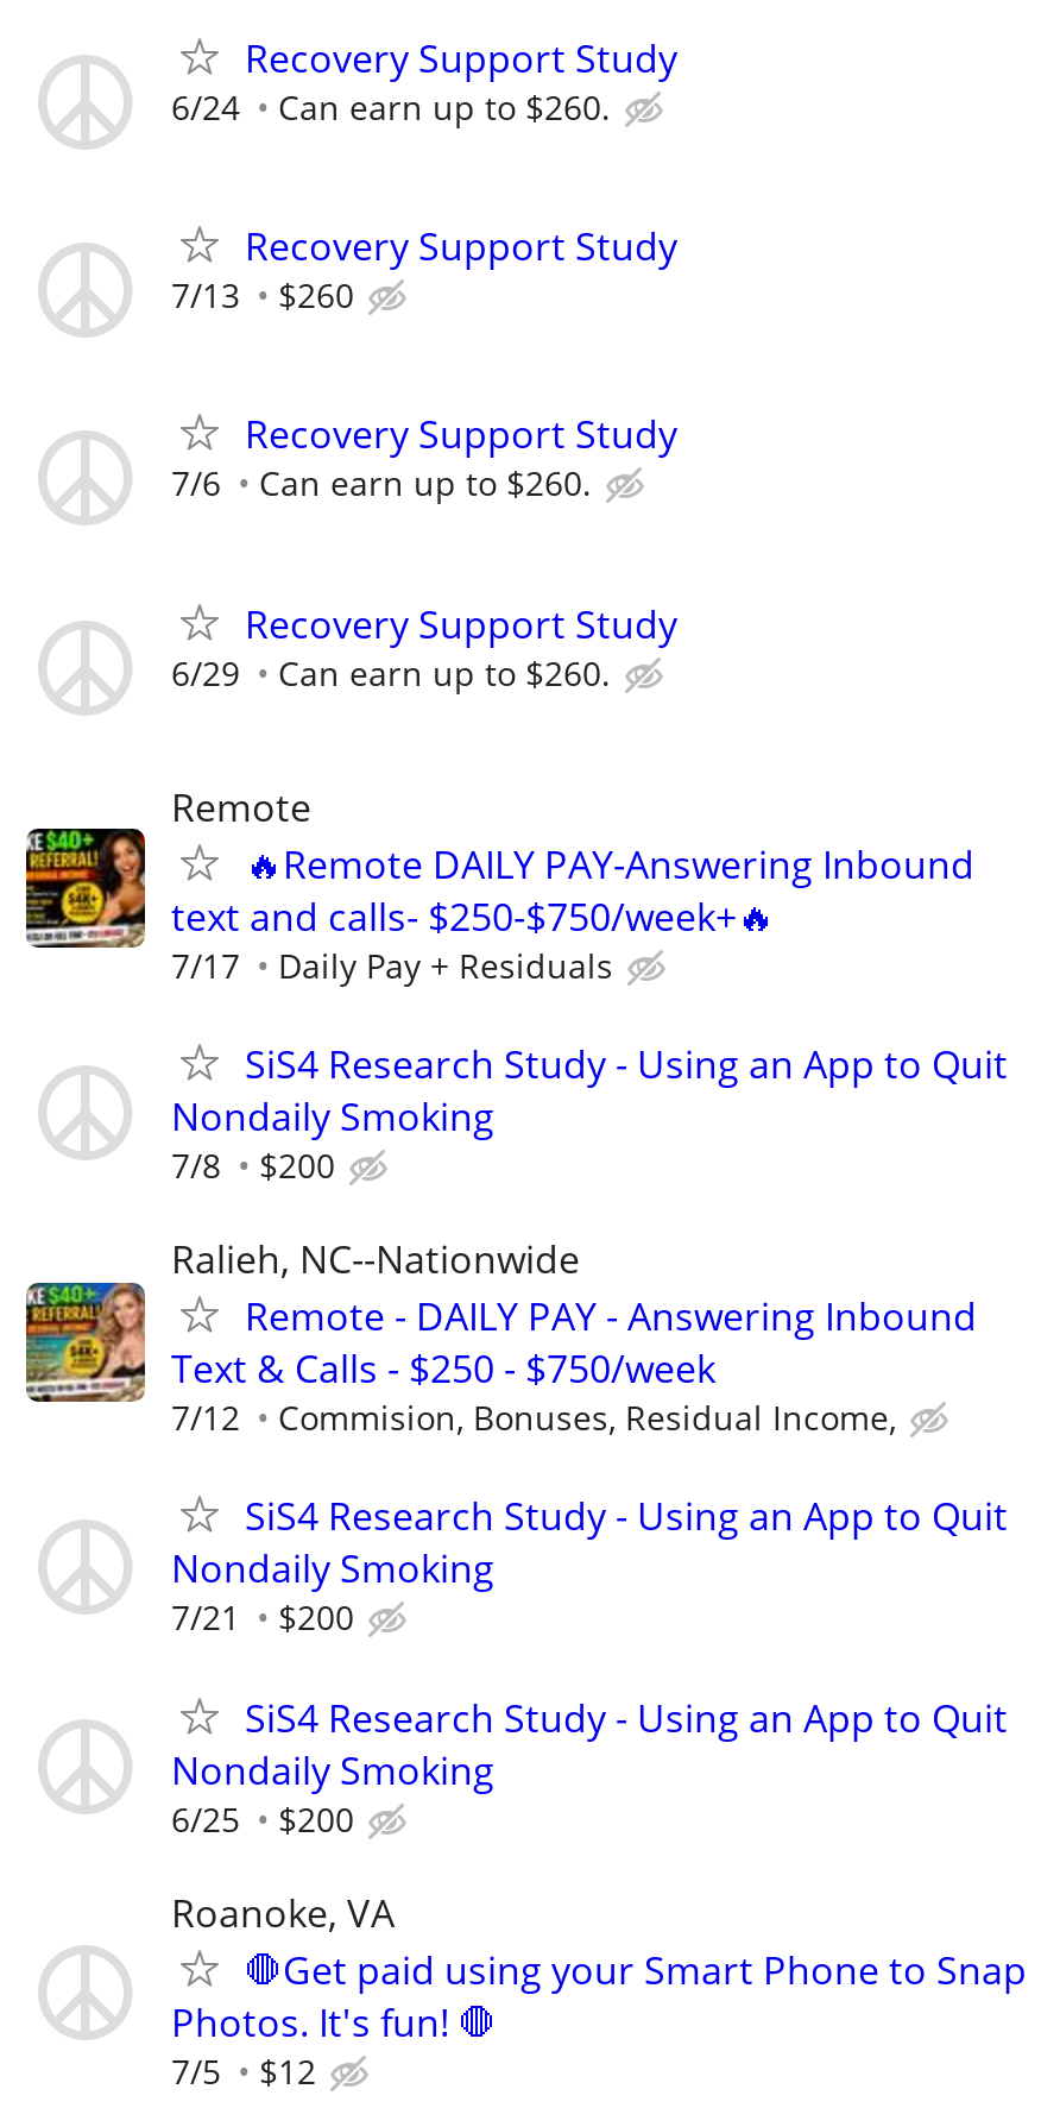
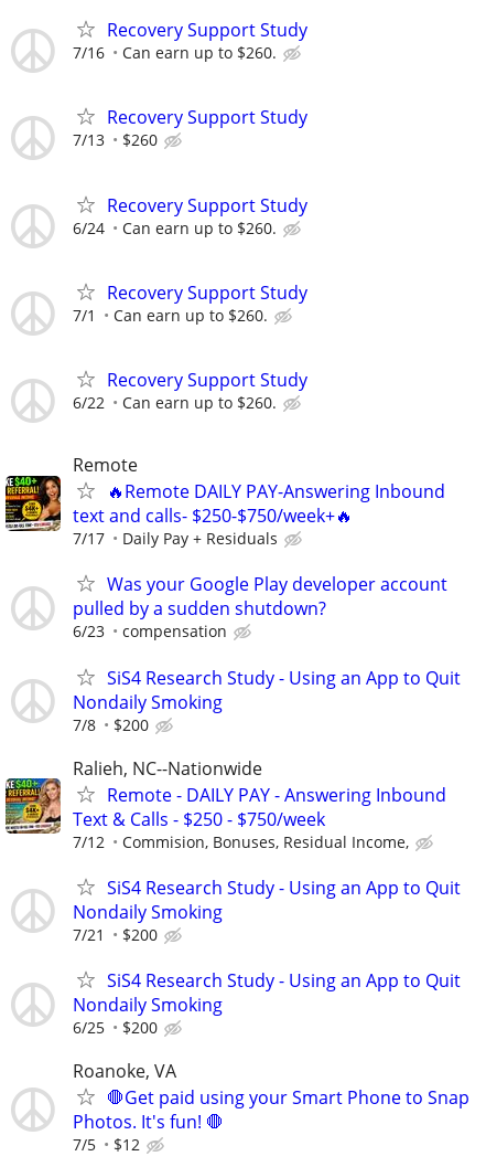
[171,85,611,130] 6/24 Can earn up to $260. -> [73,42,277,63] 7/16 Can earn up to $260.
[171,462,592,507] 7/6 Can earn up to $260. -> [73,217,277,238] 6/24 Can earn up to $260.
[171,650,240,695] 6/29 -> [73,305,307,413] 7/1 | Can earn up to $260. | Recovery Support Study | 6/22
none -> [73,572,447,642] Was your Google Play developer account | pulled by a sudden shutdown? | 6/23 | compensation

